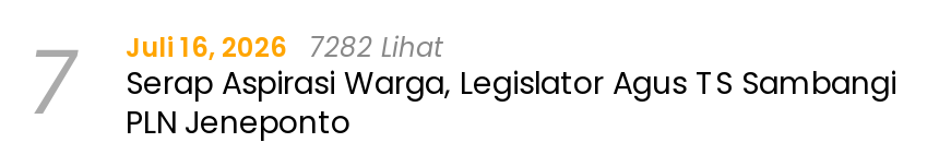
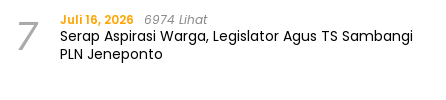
[27,22,896,144] 7 Juli 16, 2026 7282 Lihat Serap Aspirasi Warga, Legislator Agus TS Sambangi PLN Jeneponto -> [15,8,413,64] 7 Juli 16, 2026 6974 Lihat Serap Aspirasi Warga, Legislator Agus TS Sambangi PLN Jeneponto

